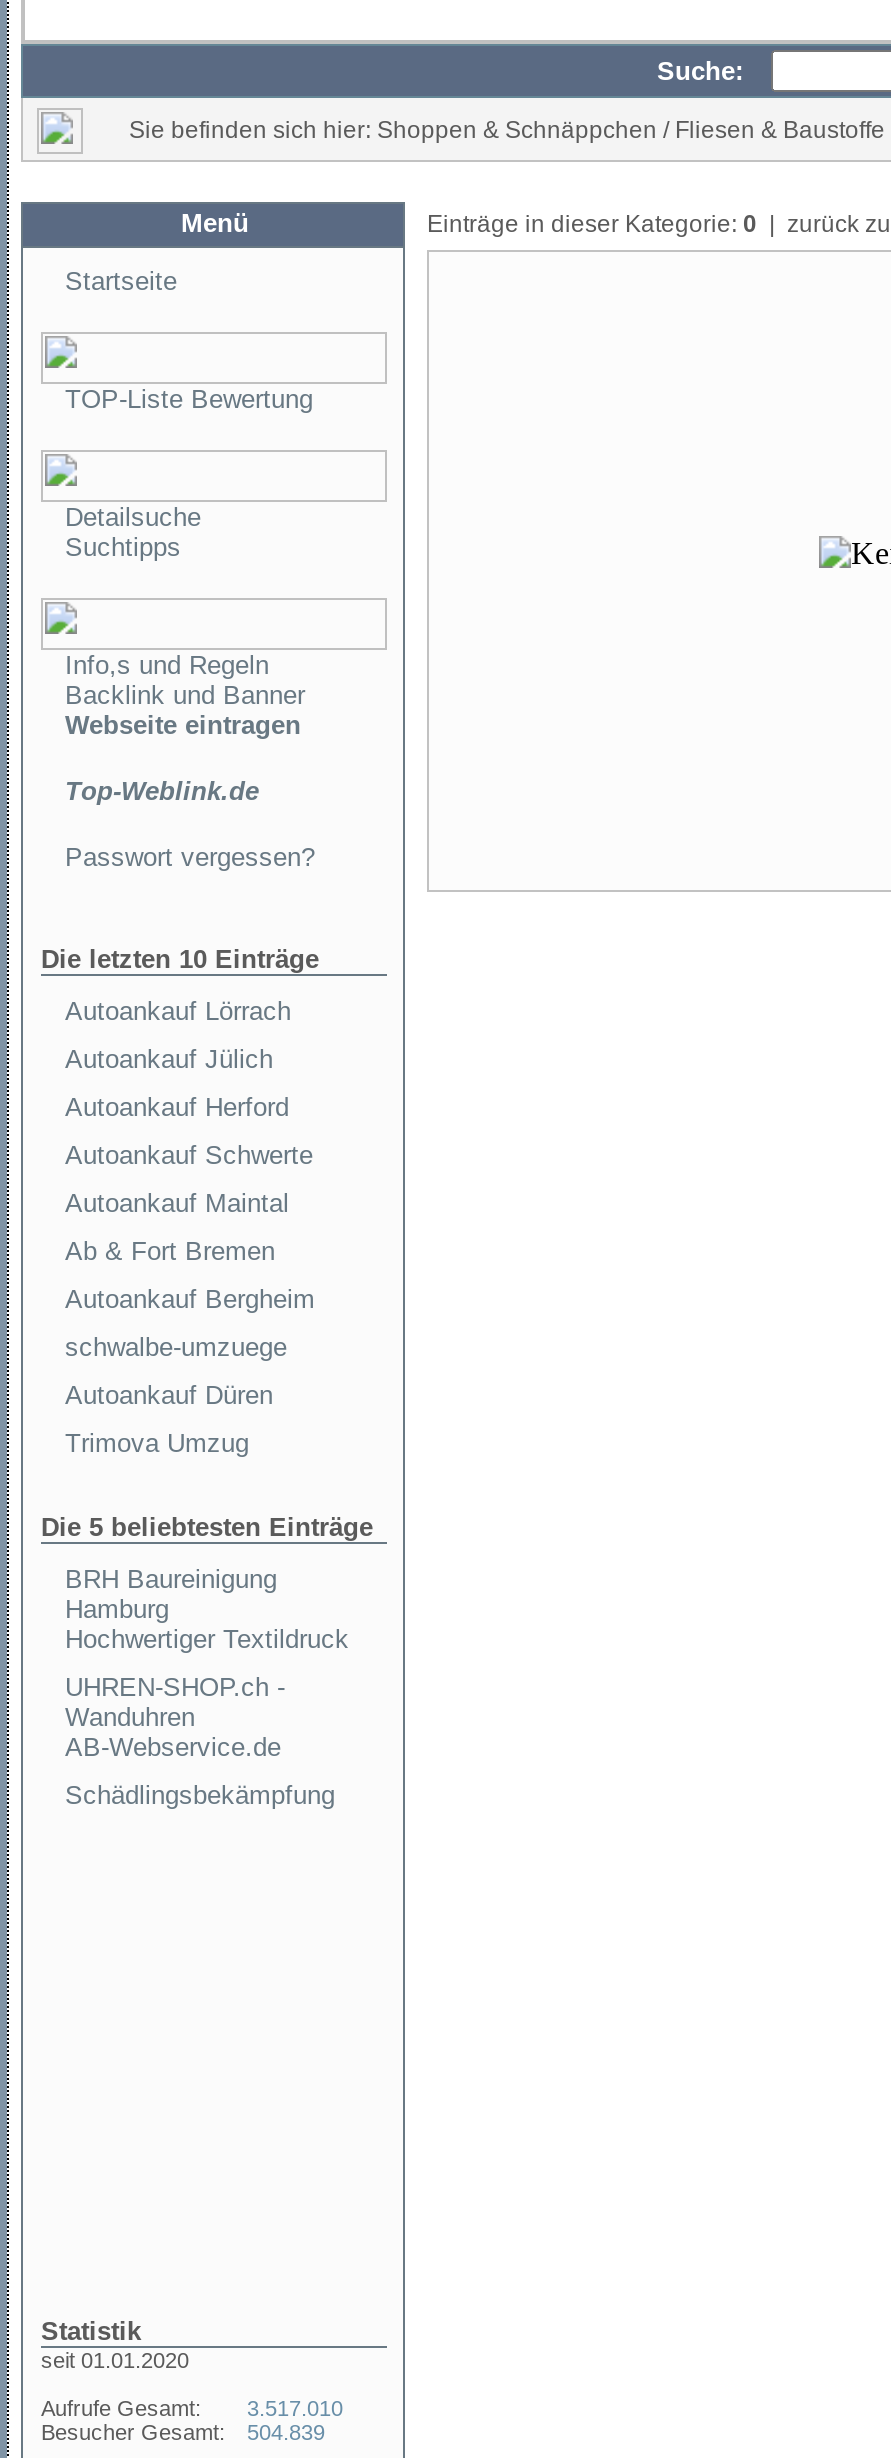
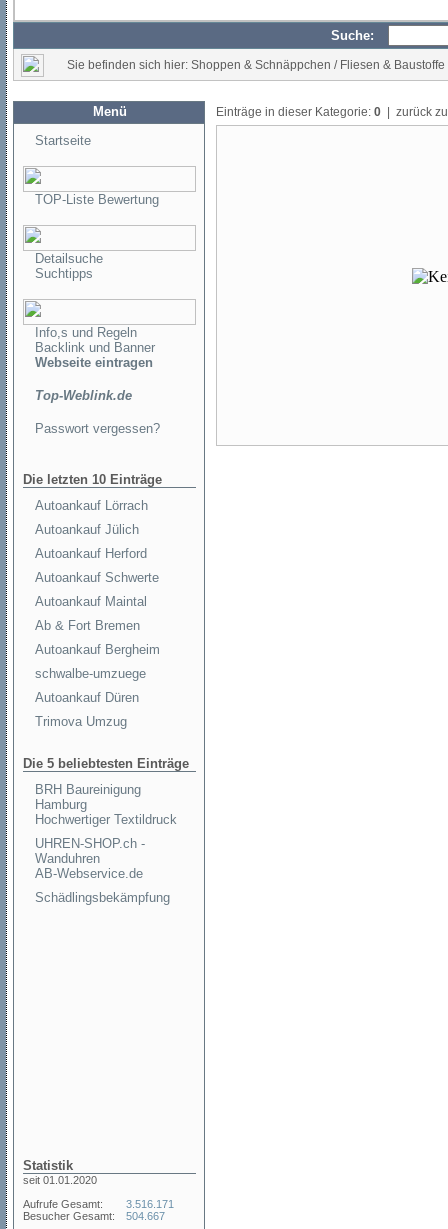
[41,2396,343,2420] Aufrufe Gesamt: 3.517.010 -> [23,1198,174,1210] Aufrufe Gesamt: 3.516.171
[41,2420,325,2444] Besucher Gesamt: 504.839 -> [23,1210,165,1222] Besucher Gesamt: 504.667

